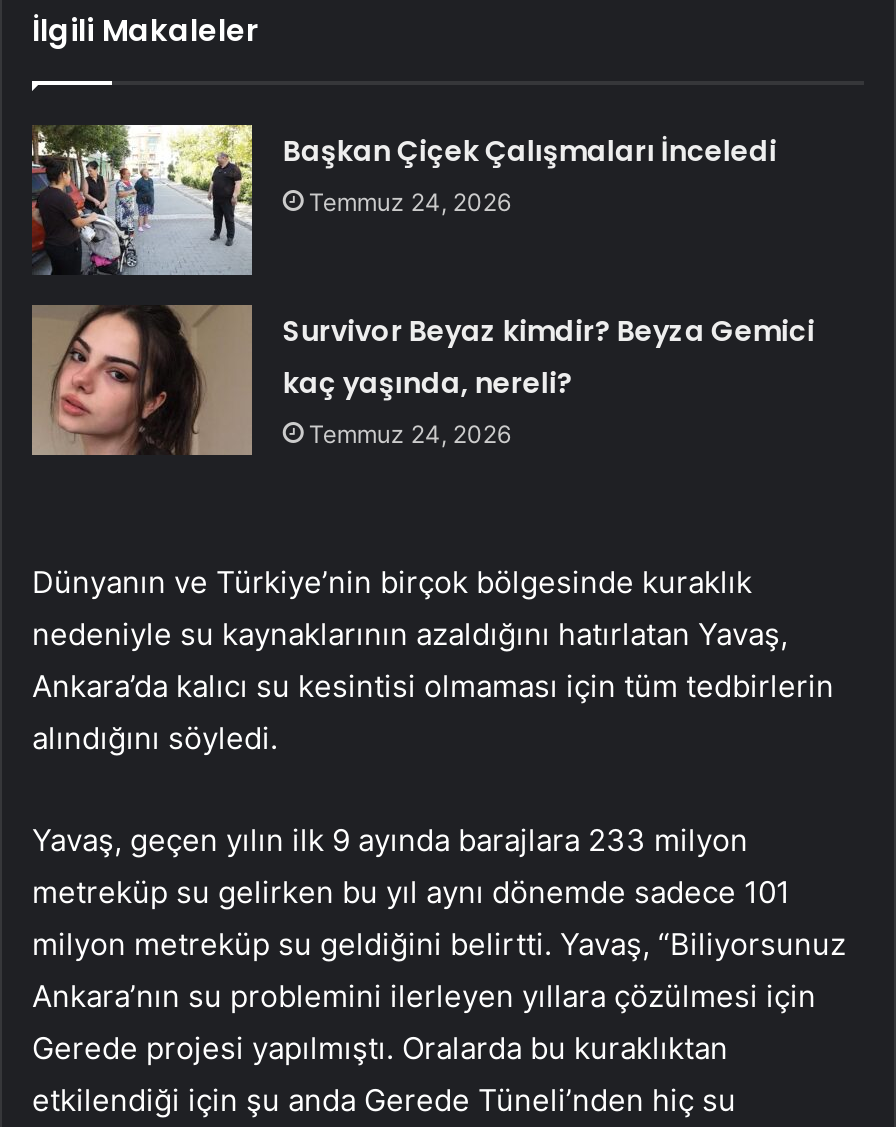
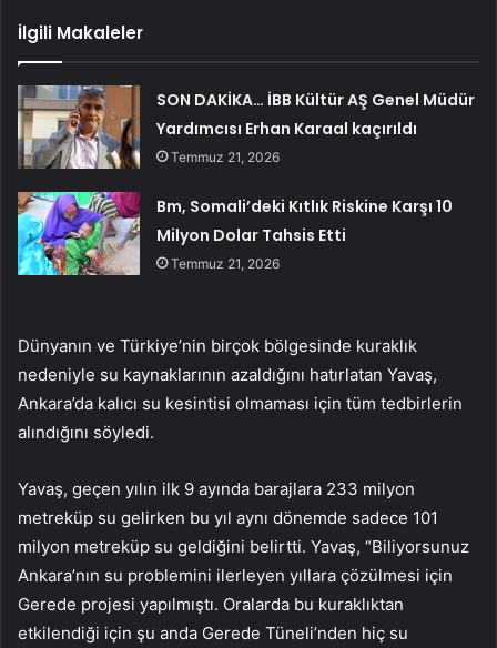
[30,123,777,277] [image] | Başkan Çiçek Çalışmaları İnceledi | Temmuz 24, 2026 -> [17,84,475,170] [image] | SON DAKİKA… İBB Kültür AŞ Genel Müdür | Yardımcısı Erhan Karaal kaçırıldı | Temmuz 21, 2026
[30,303,815,457] [image] | Survivor Beyaz kimdir? Beyza Gemici | kaç yaşında, nereli? | Temmuz 24, 2026 -> [17,191,453,276] [image] | Bm, Somali’deki Kıtlık Riskine Karşı 10 | Milyon Dolar Tahsis Etti | Temmuz 21, 2026

